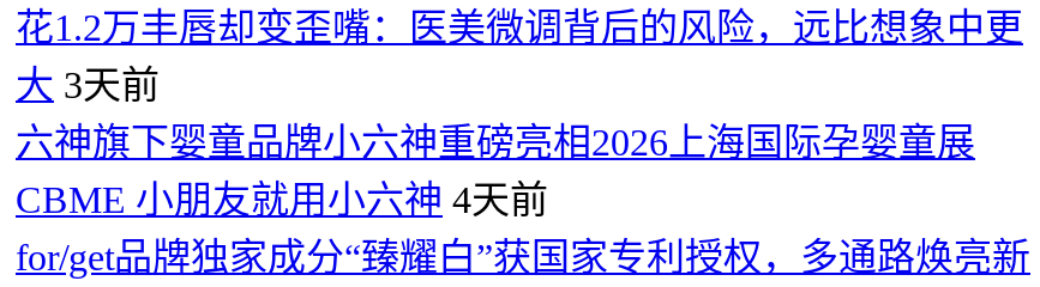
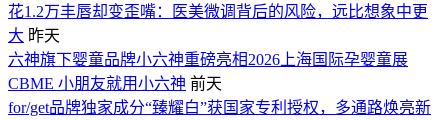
[16,66,160,106] 大 3天前 -> [8,27,60,44] 大 昨天
[16,180,548,221] CBME 小朋友就用小六神 4天前 -> [8,75,222,92] CBME 小朋友就用小六神 前天

